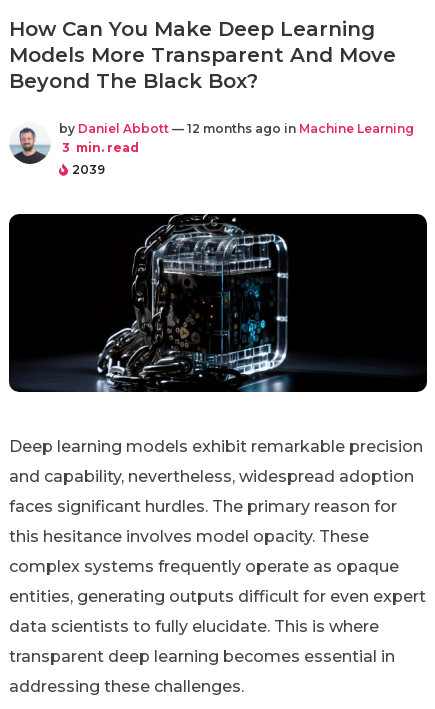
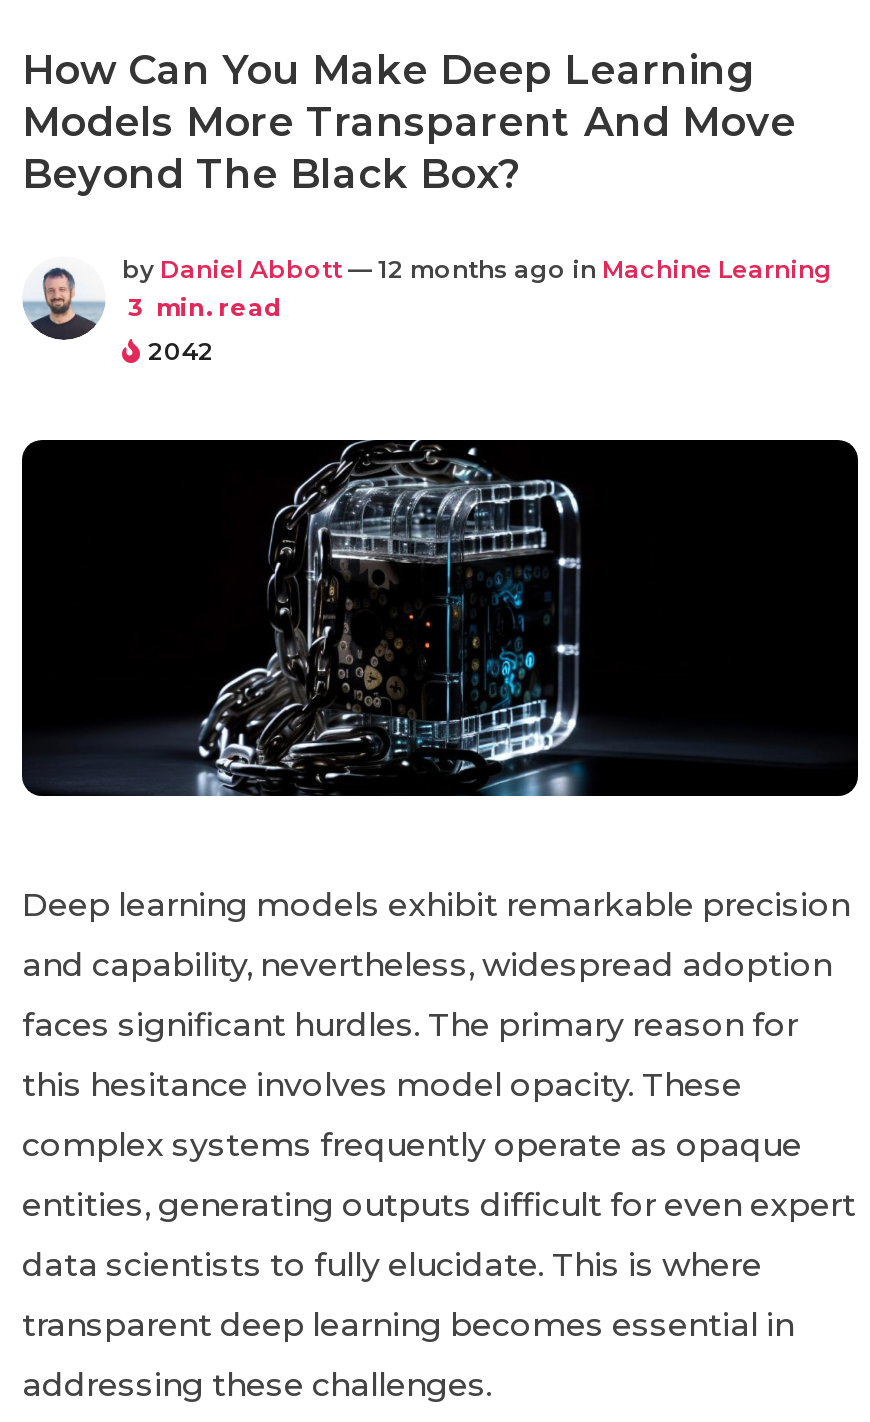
[72,162,105,177] 2039 -> [148,336,214,366] 2042

